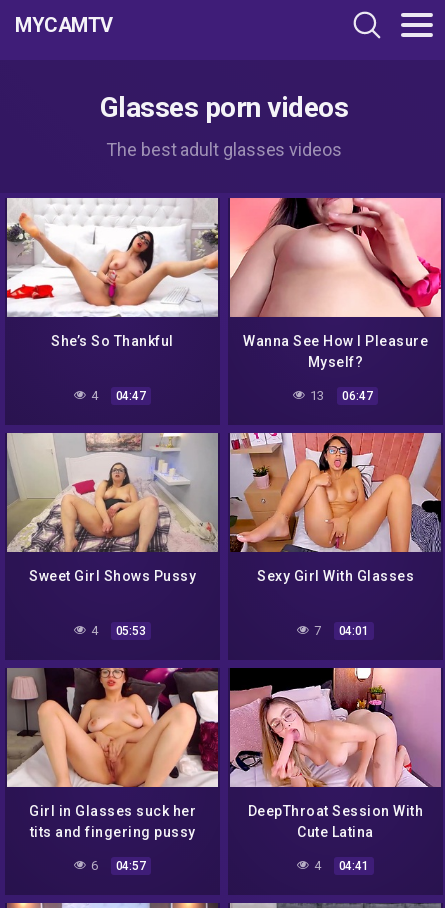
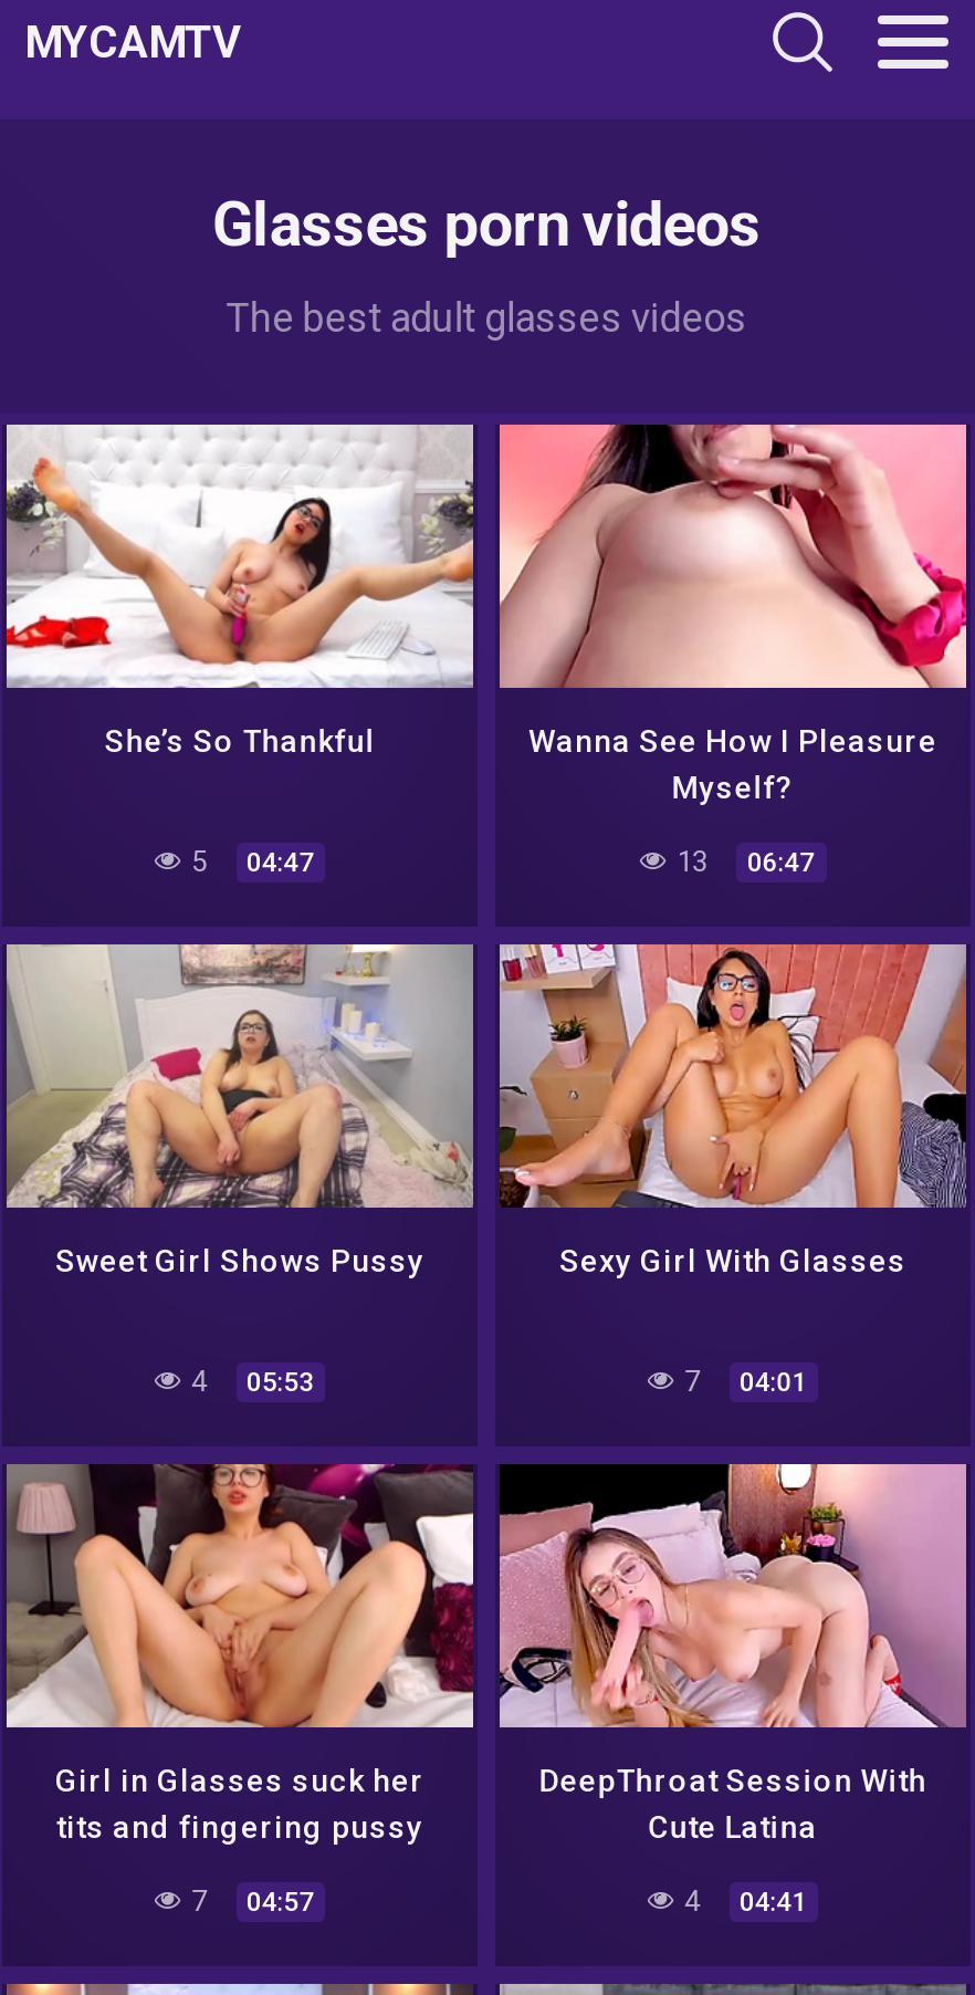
[88,388,146,403] 4 04:47 -> [185,845,314,878] 5 04:47
[88,858,146,873] 6 04:57 -> [185,1885,314,1918] 7 04:57

